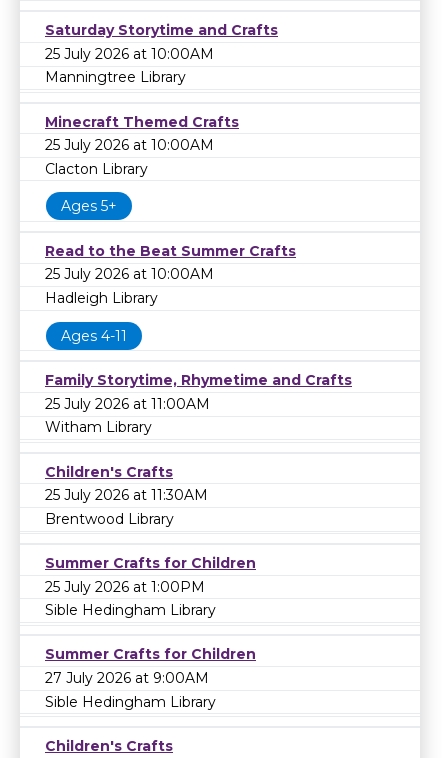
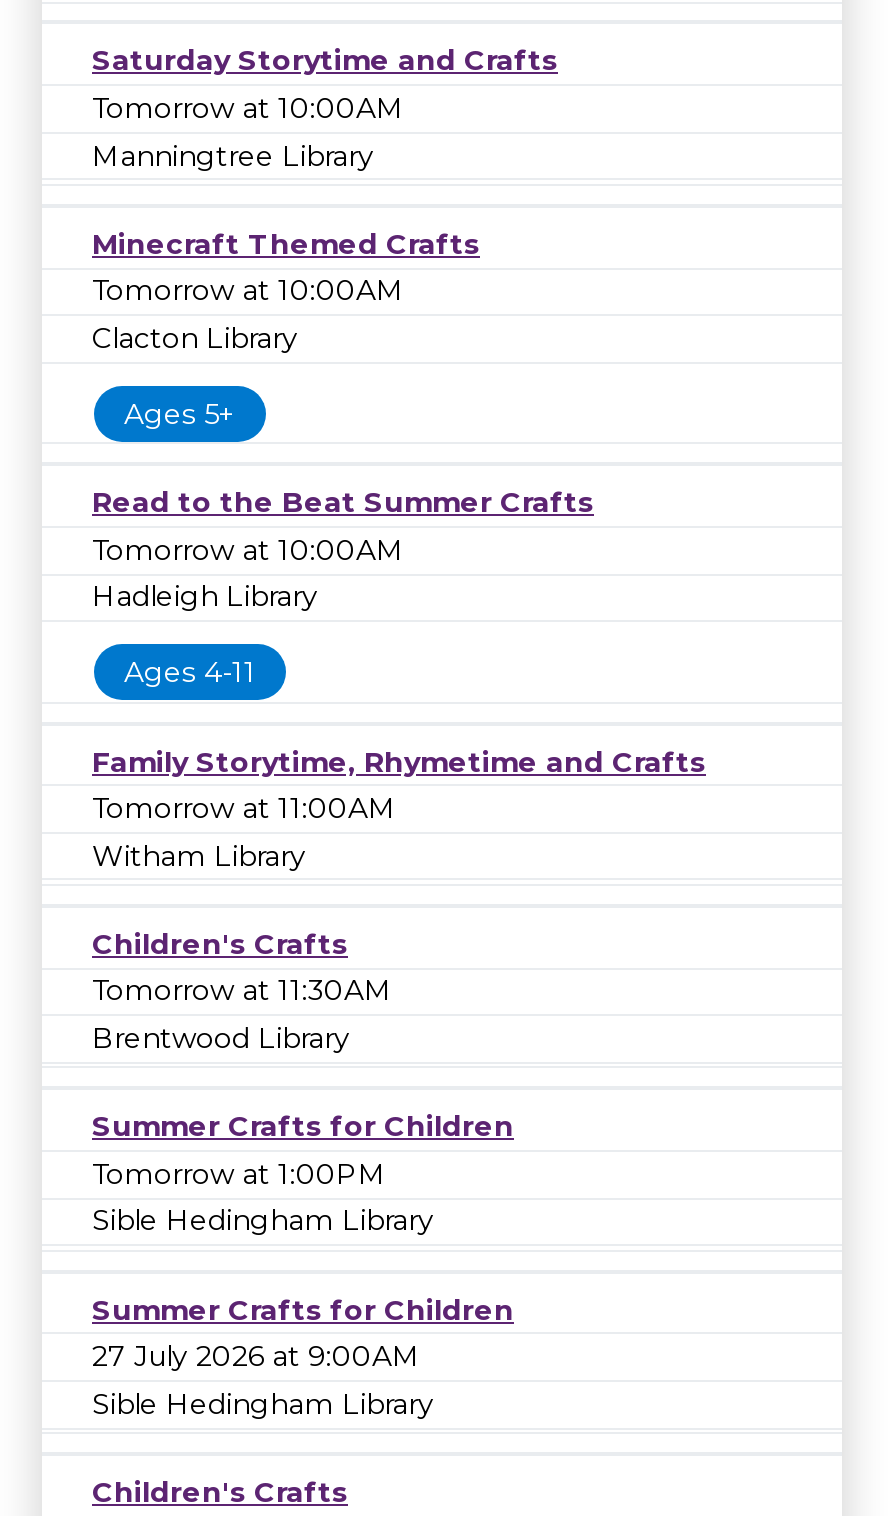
[45,45,214,63] 25 July 2026 at 10:00AM -> [92,89,404,125] Tomorrow at 10:00AM
[45,136,214,154] 25 July 2026 at 10:00AM -> [92,272,404,308] Tomorrow at 10:00AM
[45,265,214,283] 25 July 2026 at 10:00AM -> [92,531,404,567] Tomorrow at 10:00AM
[45,395,210,413] 25 July 2026 at 11:00AM -> [92,790,396,826] Tomorrow at 11:00AM
[45,486,208,504] 25 July 2026 at 11:30AM -> [92,972,392,1008] Tomorrow at 11:30AM
[45,578,205,596] 25 July 2026 at 1:00PM -> [92,1155,386,1191] Tomorrow at 1:00PM

